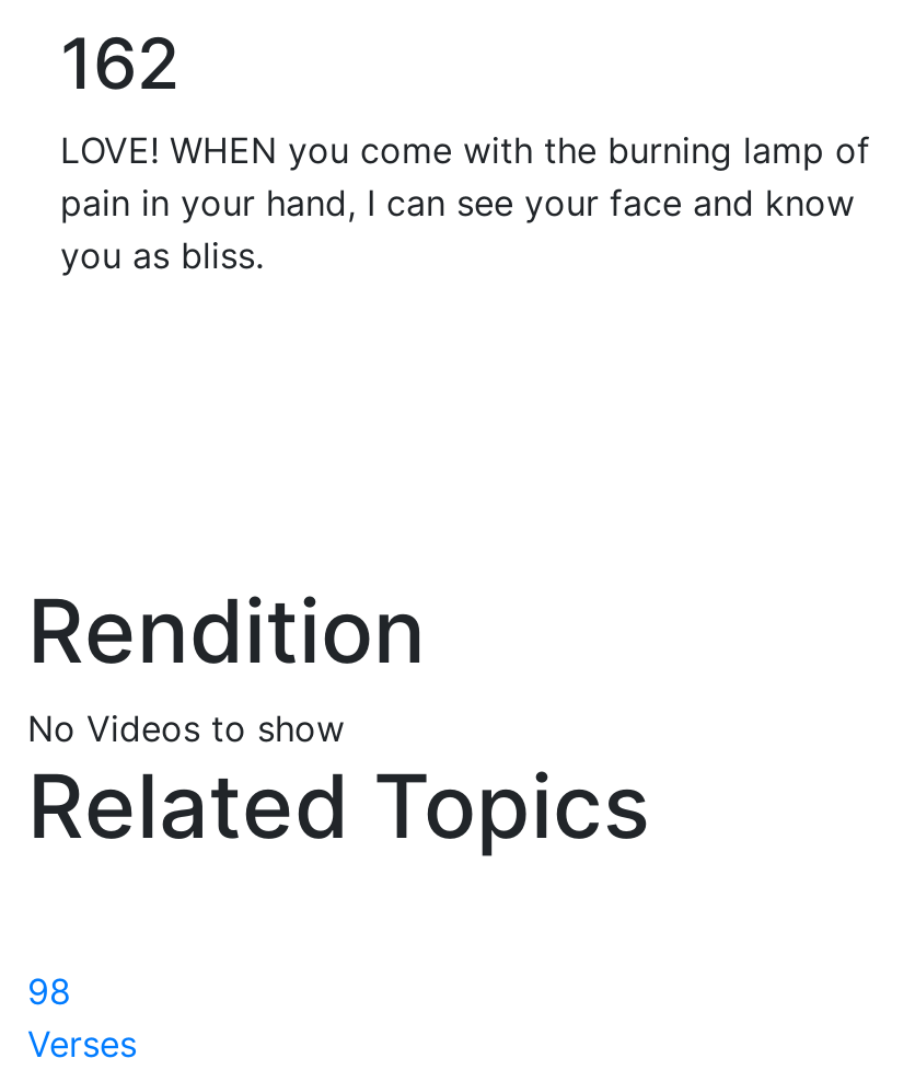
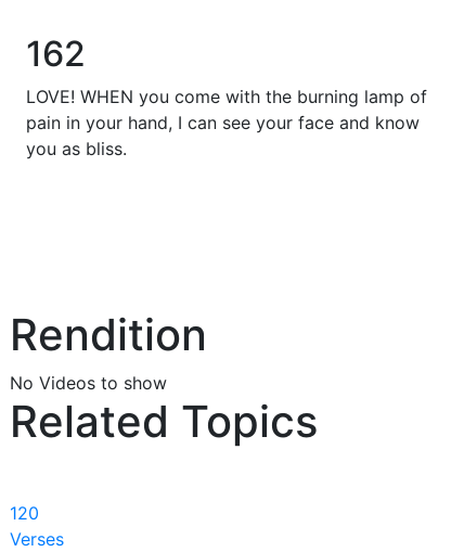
[27,969,71,1013] 98 -> [10,502,39,524] 120

